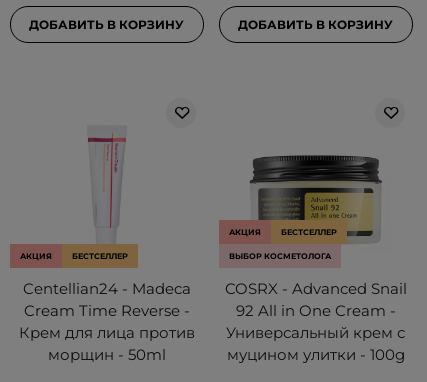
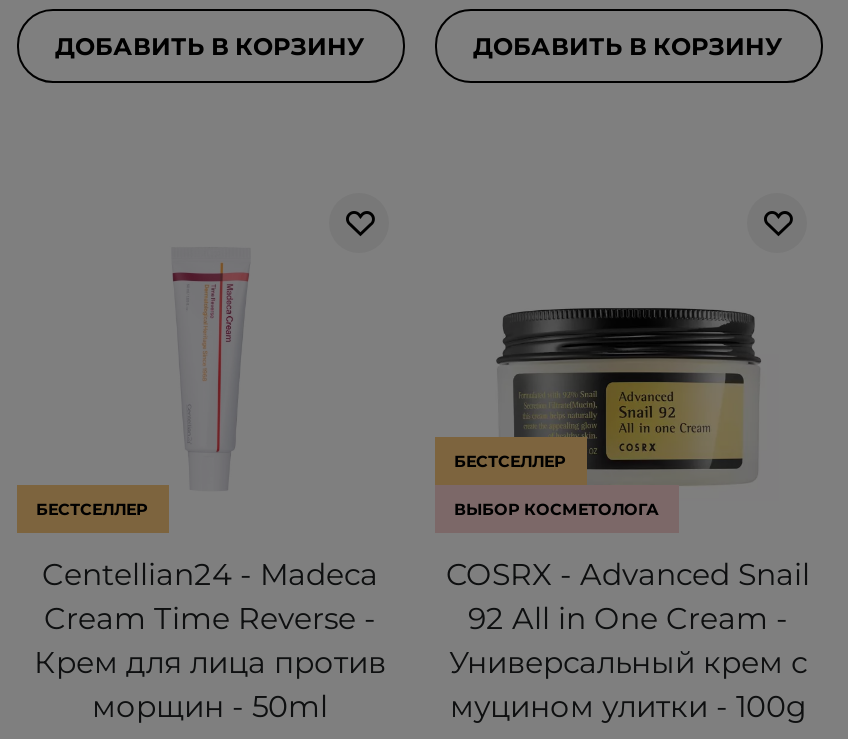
[228,227,260,237] АКЦИЯ -> none
[19,251,51,261] АКЦИЯ -> none

